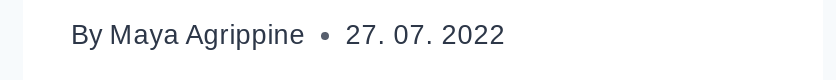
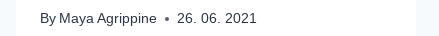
[71,21,505,51] By Maya Agrippine 27. 07. 2022 -> [40,11,257,26] By Maya Agrippine 26. 06. 2021

